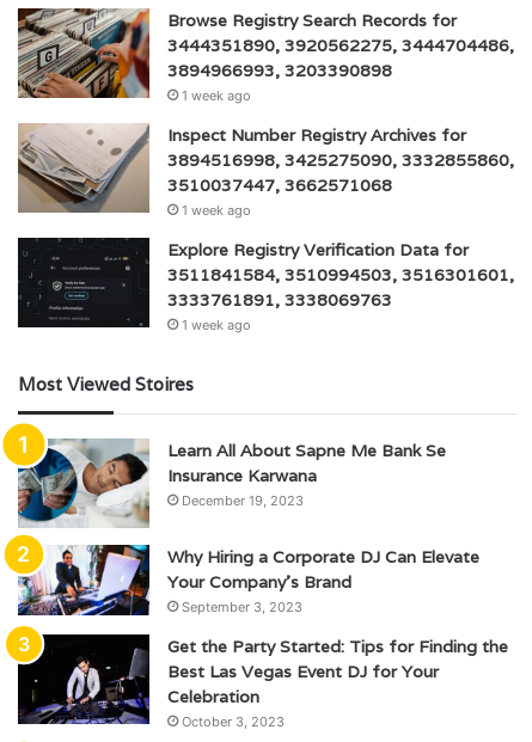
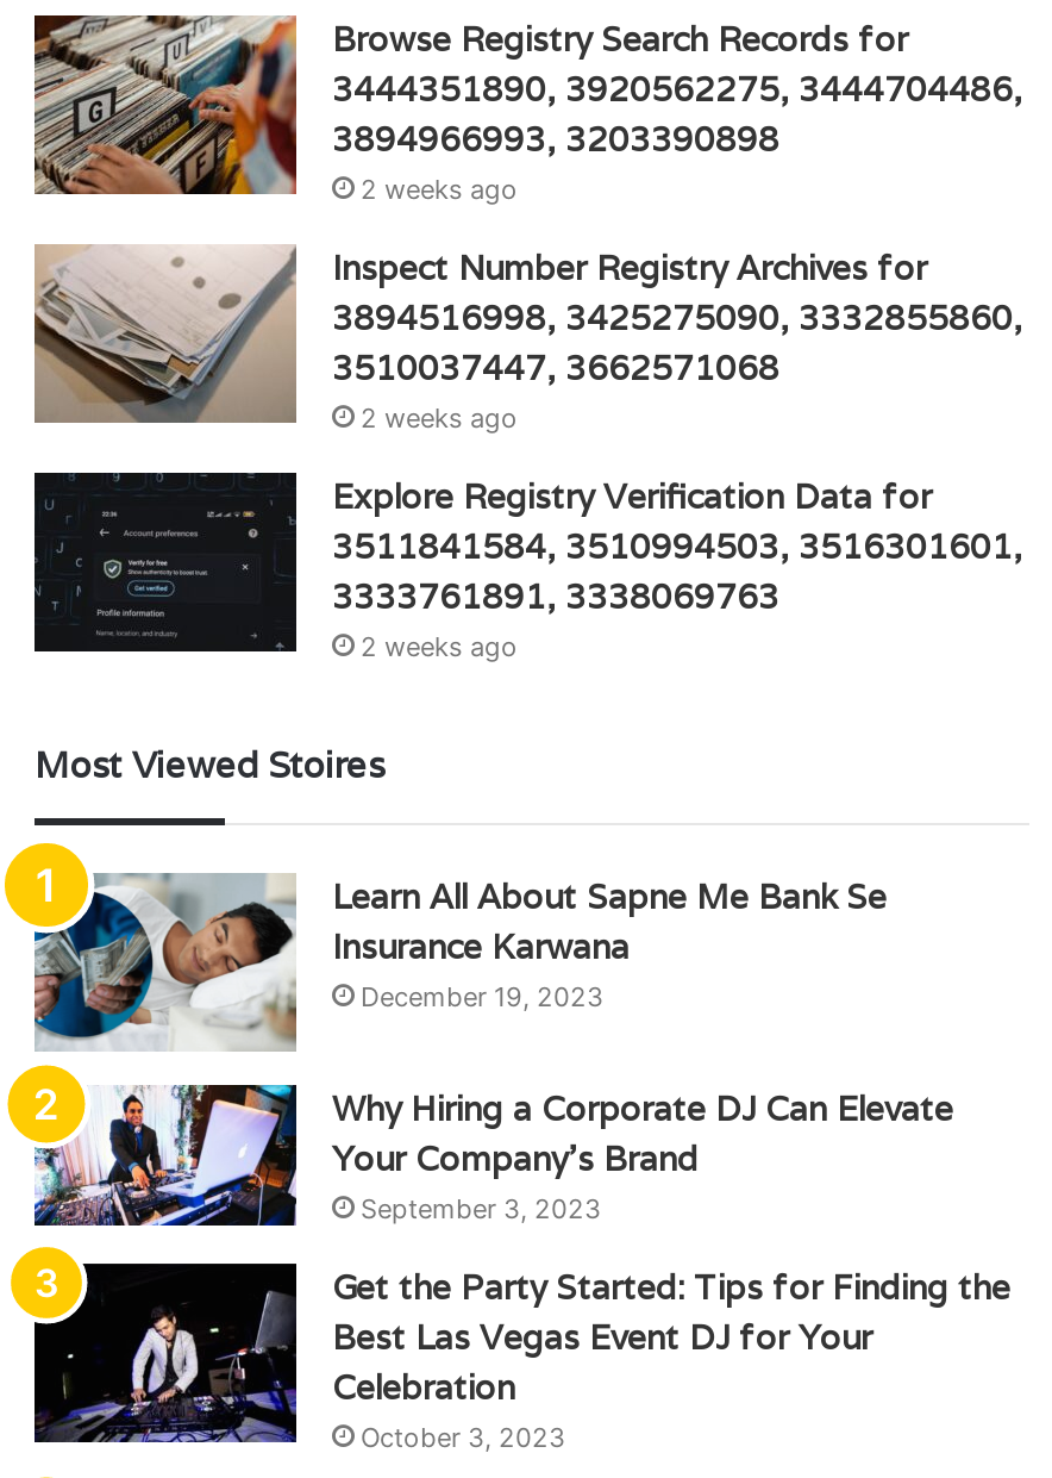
[182,88,251,104] 1 week ago -> [361,174,518,207] 2 weeks ago
[182,202,251,219] 1 week ago -> [361,402,518,436] 2 weeks ago
[182,317,251,334] 1 week ago -> [361,631,518,664] 2 weeks ago

